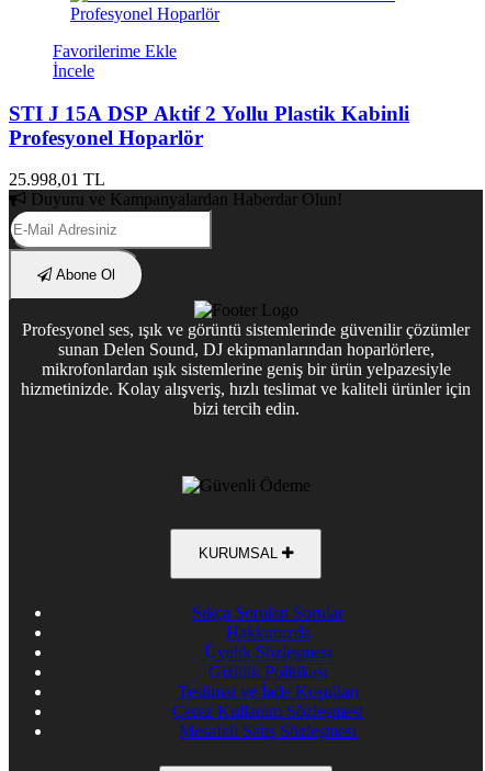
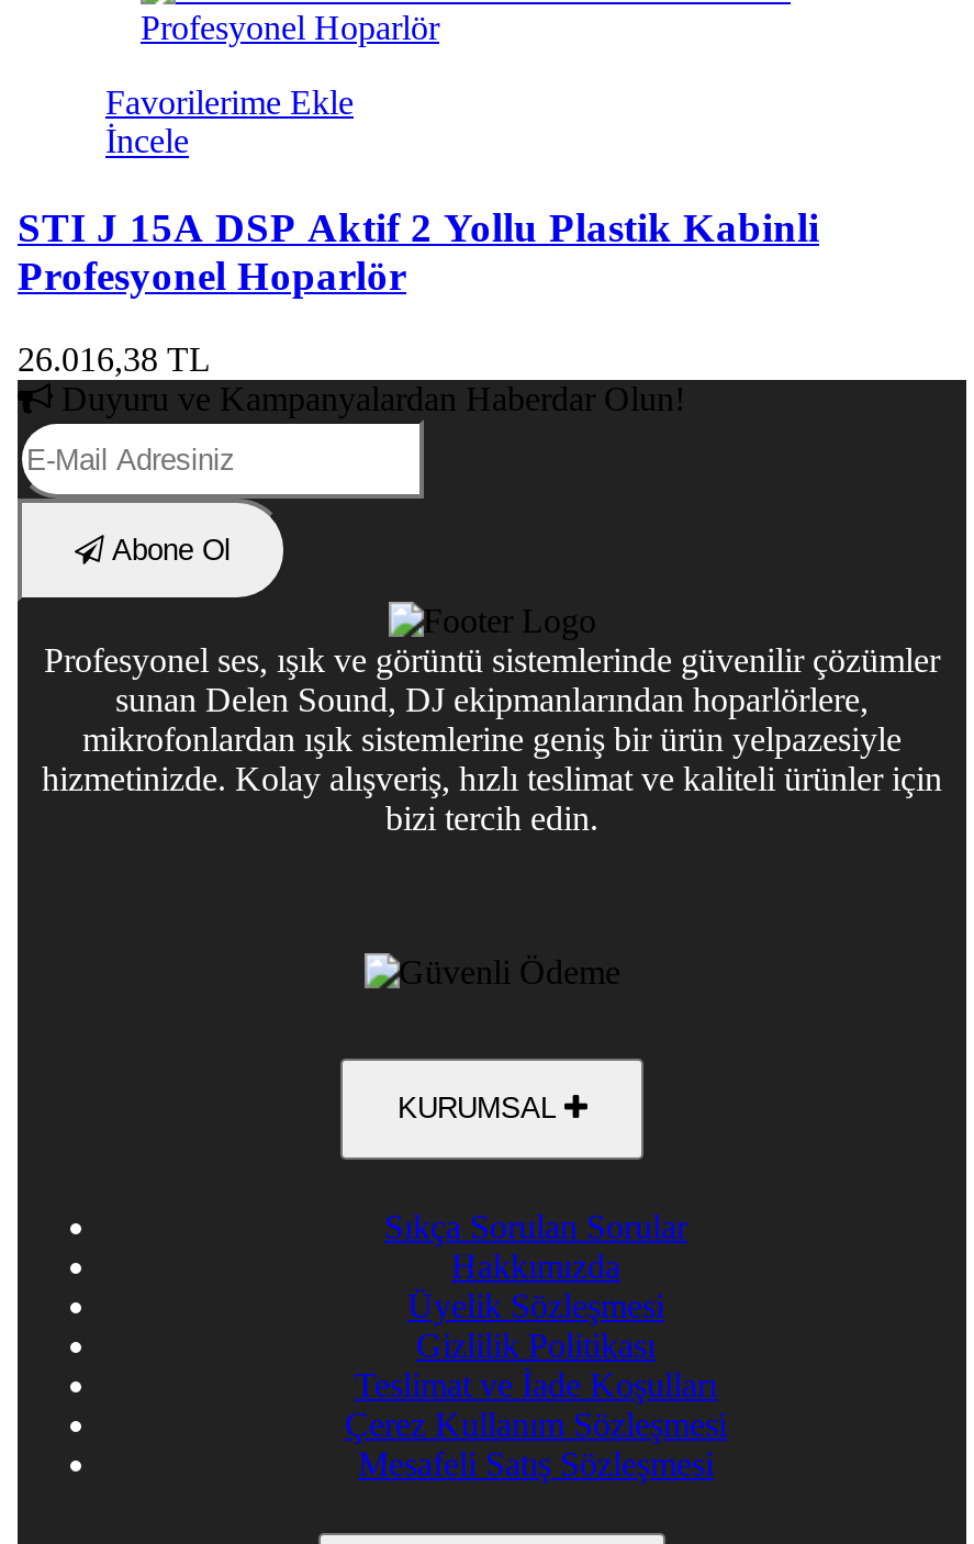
[9,170,104,189] 25.998,01 TL -> [18,341,209,379] 26.016,38 TL

